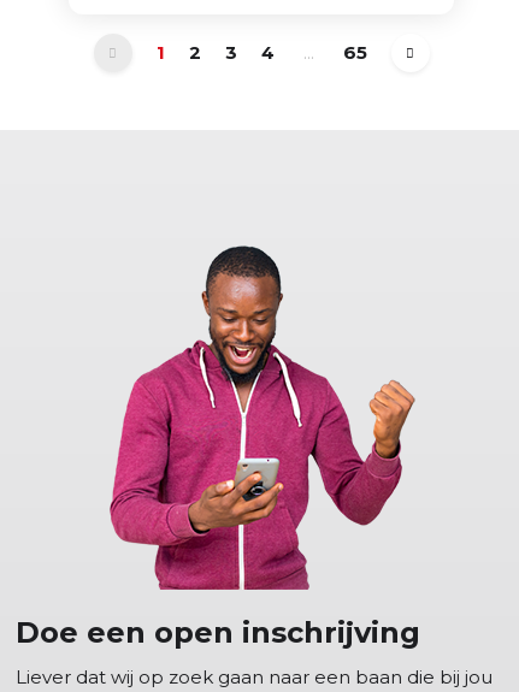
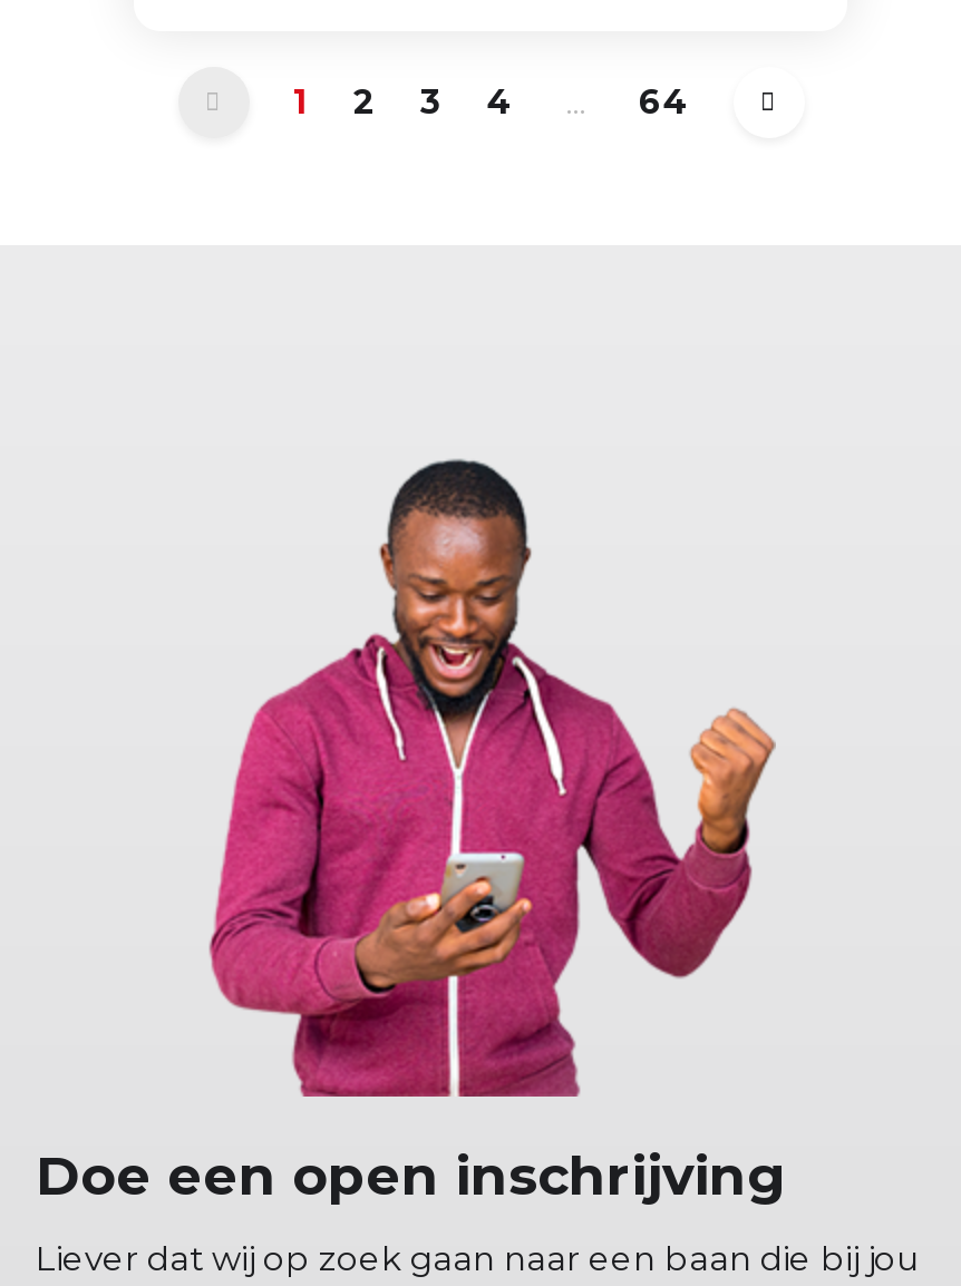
[343,41,367,64] 65 -> [639,80,688,123] 64

